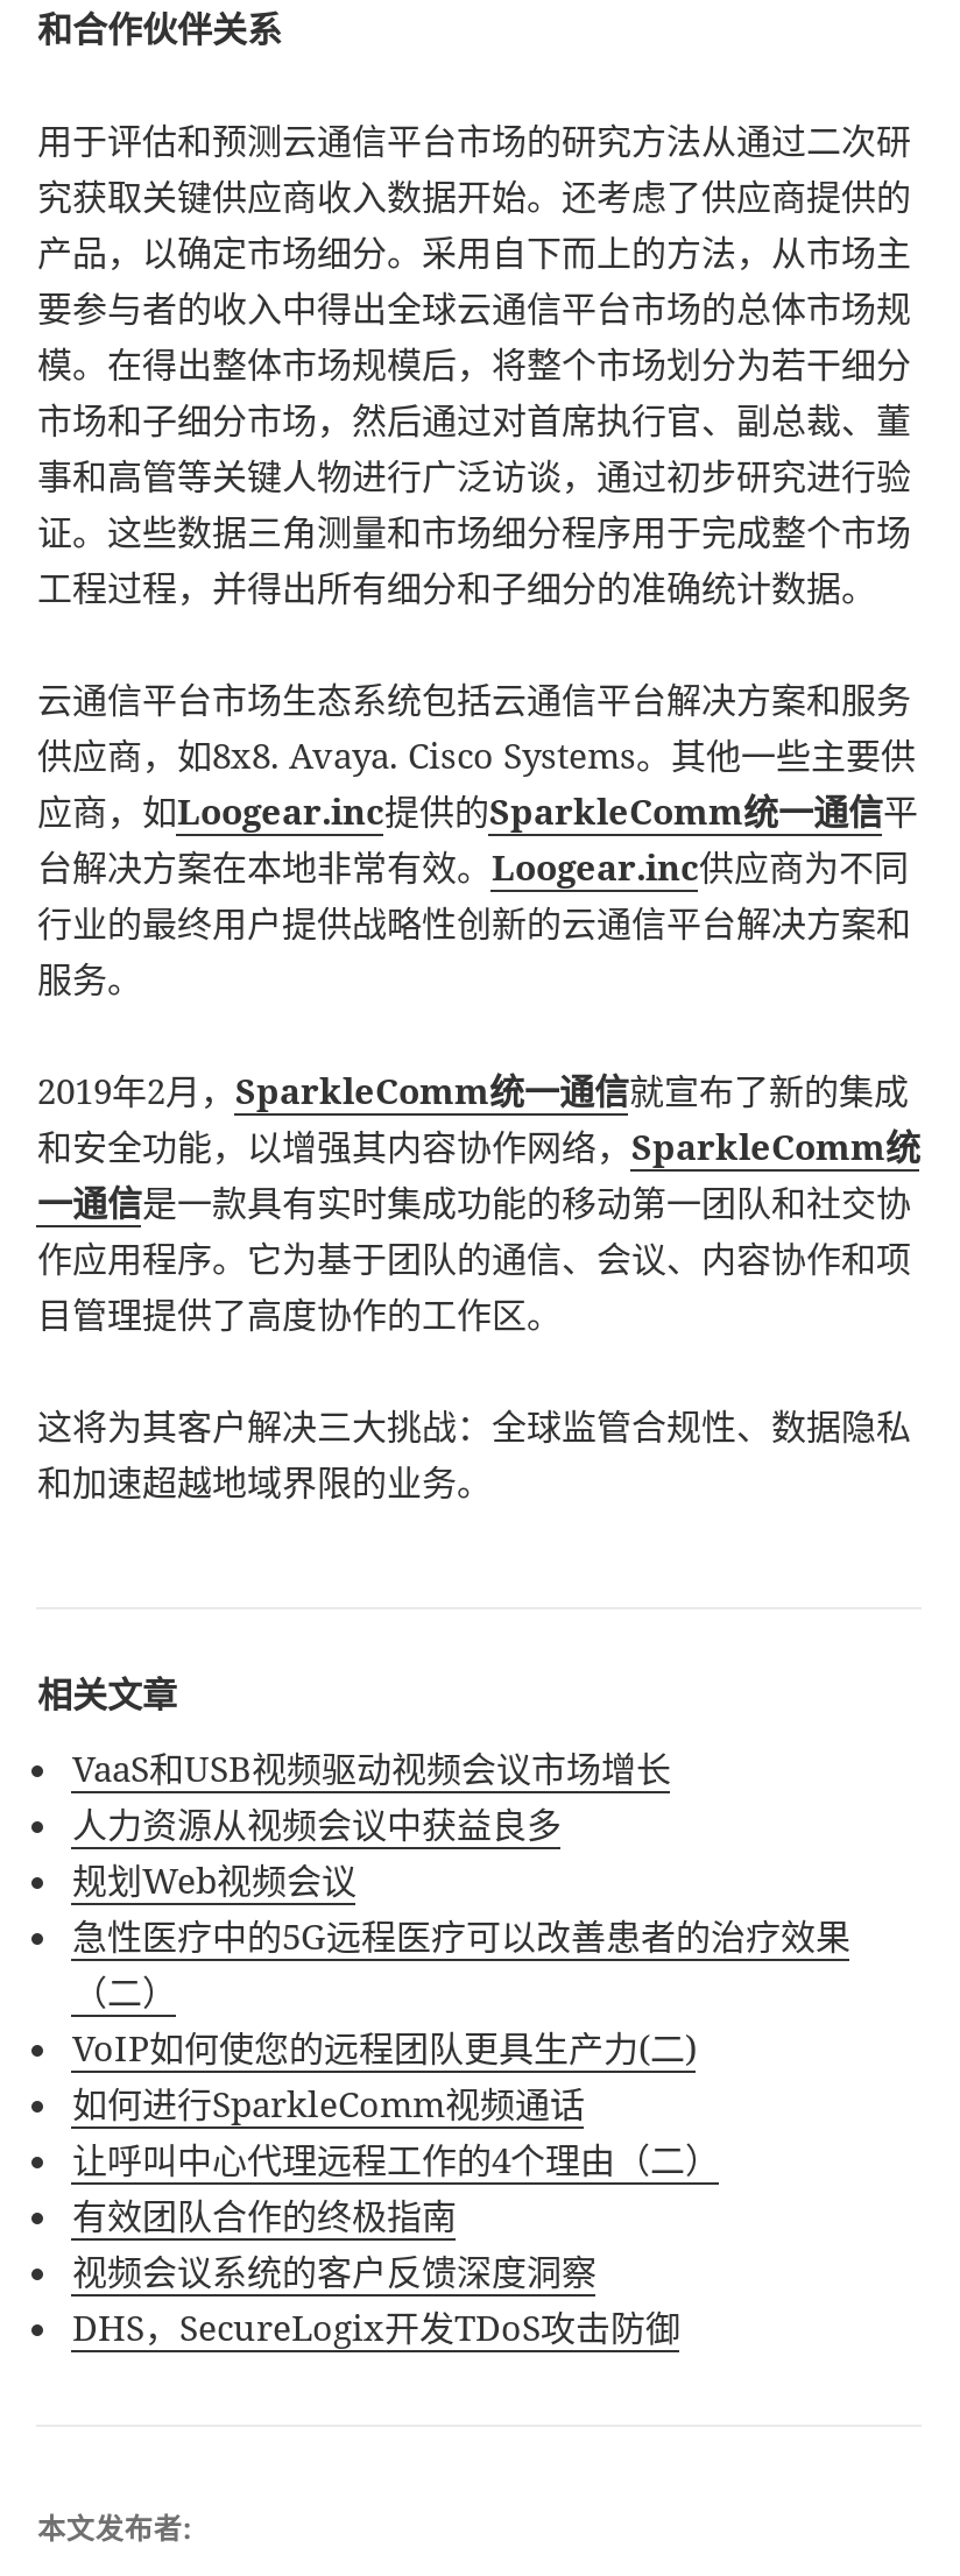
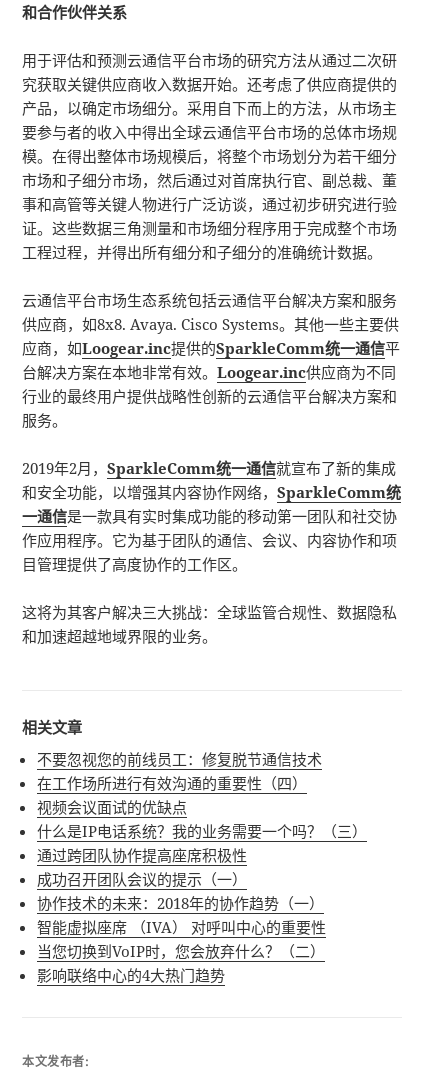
[72,1744,850,2350] VaaS和USB视频驱动视频会议市场增长 | 人力资源从视频会议中获益良多 | 规划Web视频会议 | 急性医疗中的5G远程医疗可以改善患者的治疗效果 | （二） | VoIP如何使您的远程团队更具生产力(二) | 如何进行SparkleComm视频通话 | 让呼叫中心代理远程工作的4个理由（二） | 有效团队合作的终极指南 | 视频会议系统的客户反馈深度洞察 | DHS，SecureLogix开发TDoS攻击防御 -> [37,749,367,985] 不要忽视您的前线员工：修复脱节通信技术 | 在工作场所进行有效沟通的重要性（四） | 视频会议面试的优缺点 | 什么是IP电话系统？我的业务需要一个吗？（三） | 通过跨团队协作提高座席积极性 | 成功召开团队会议的提示（一） | 协作技术的未来：2018年的协作趋势（一） | 智能虚拟座席 （IVA） 对呼叫中心的重要性 | 当您切换到VoIP时，您会放弃什么？（二） | 影响联络中心的4大热门趋势

